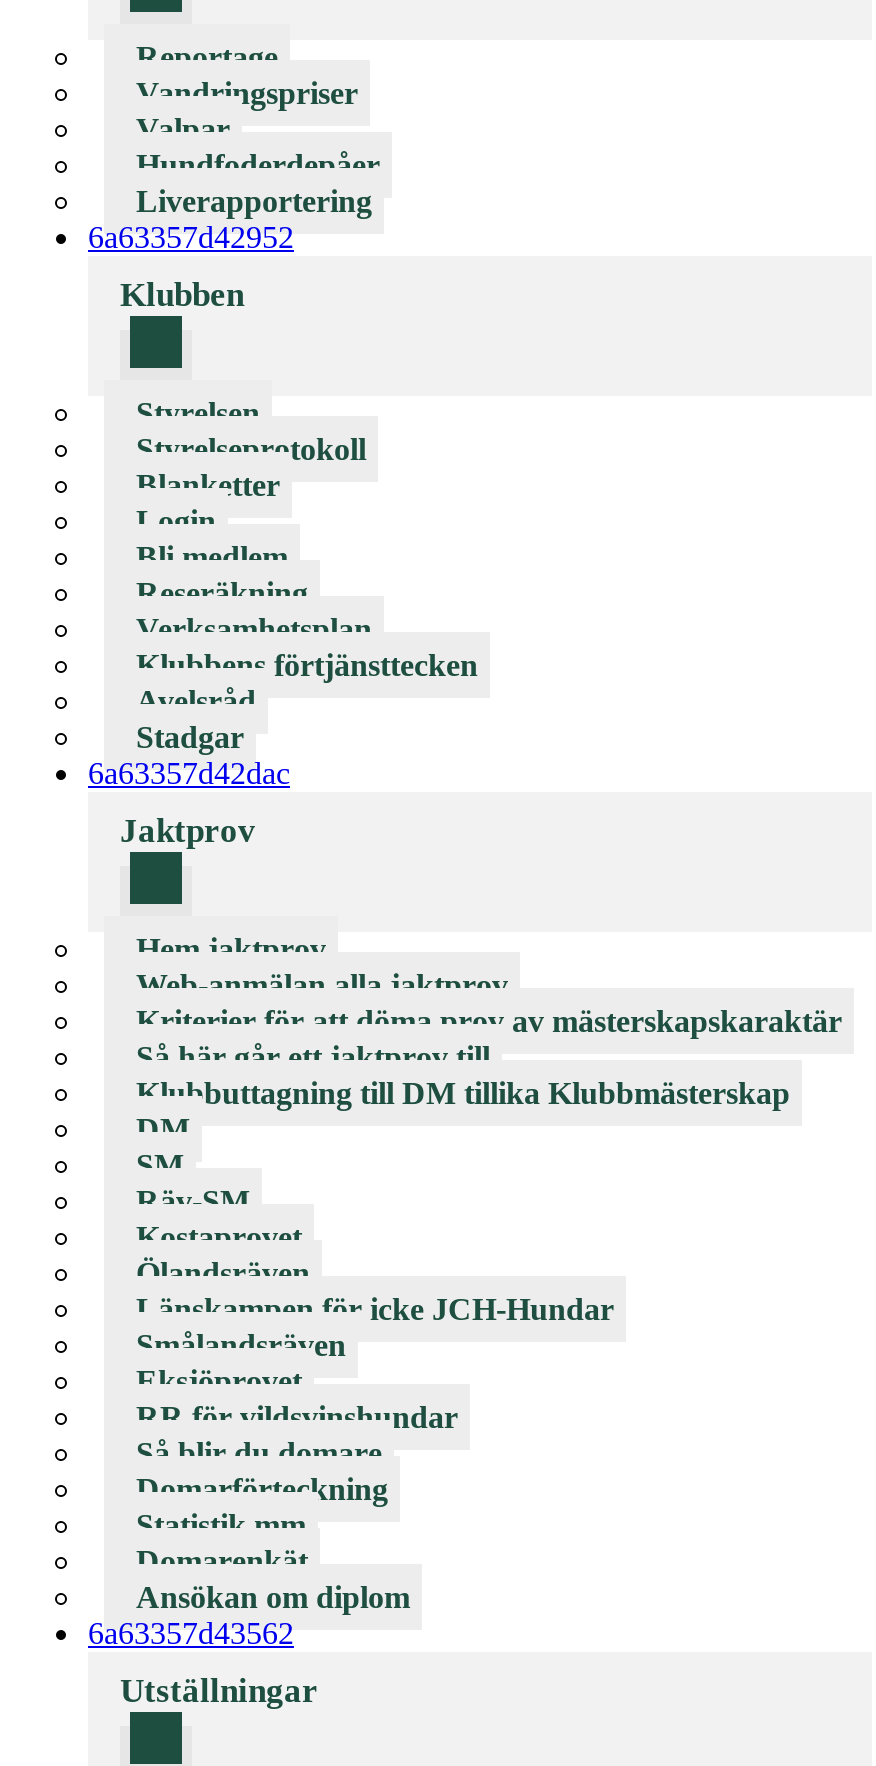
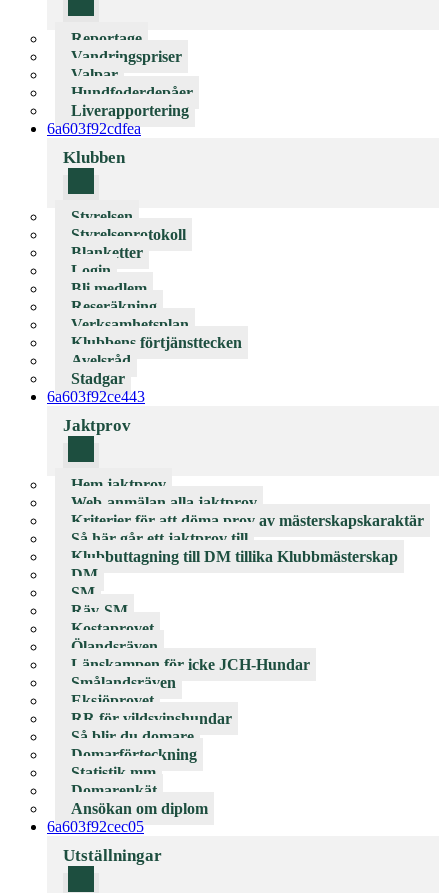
[88,220,294,254] 6a63357d42952 -> [47,120,141,137] 6a603f92cdfea
[88,756,290,790] 6a63357d42dac -> [47,388,145,405] 6a603f92ce443
[88,1616,294,1650] 6a63357d43562 -> [47,818,144,835] 6a603f92cec05

